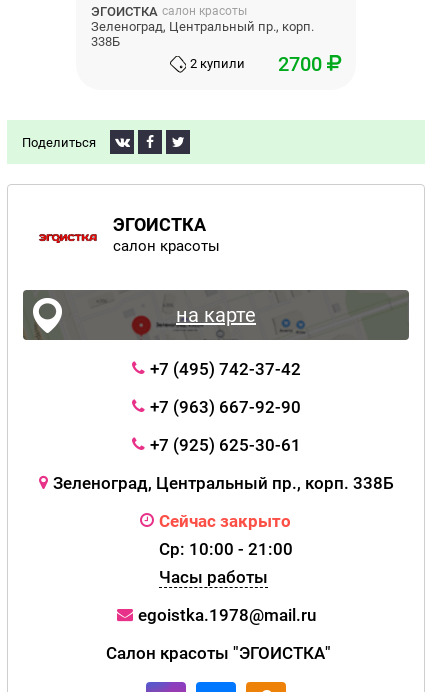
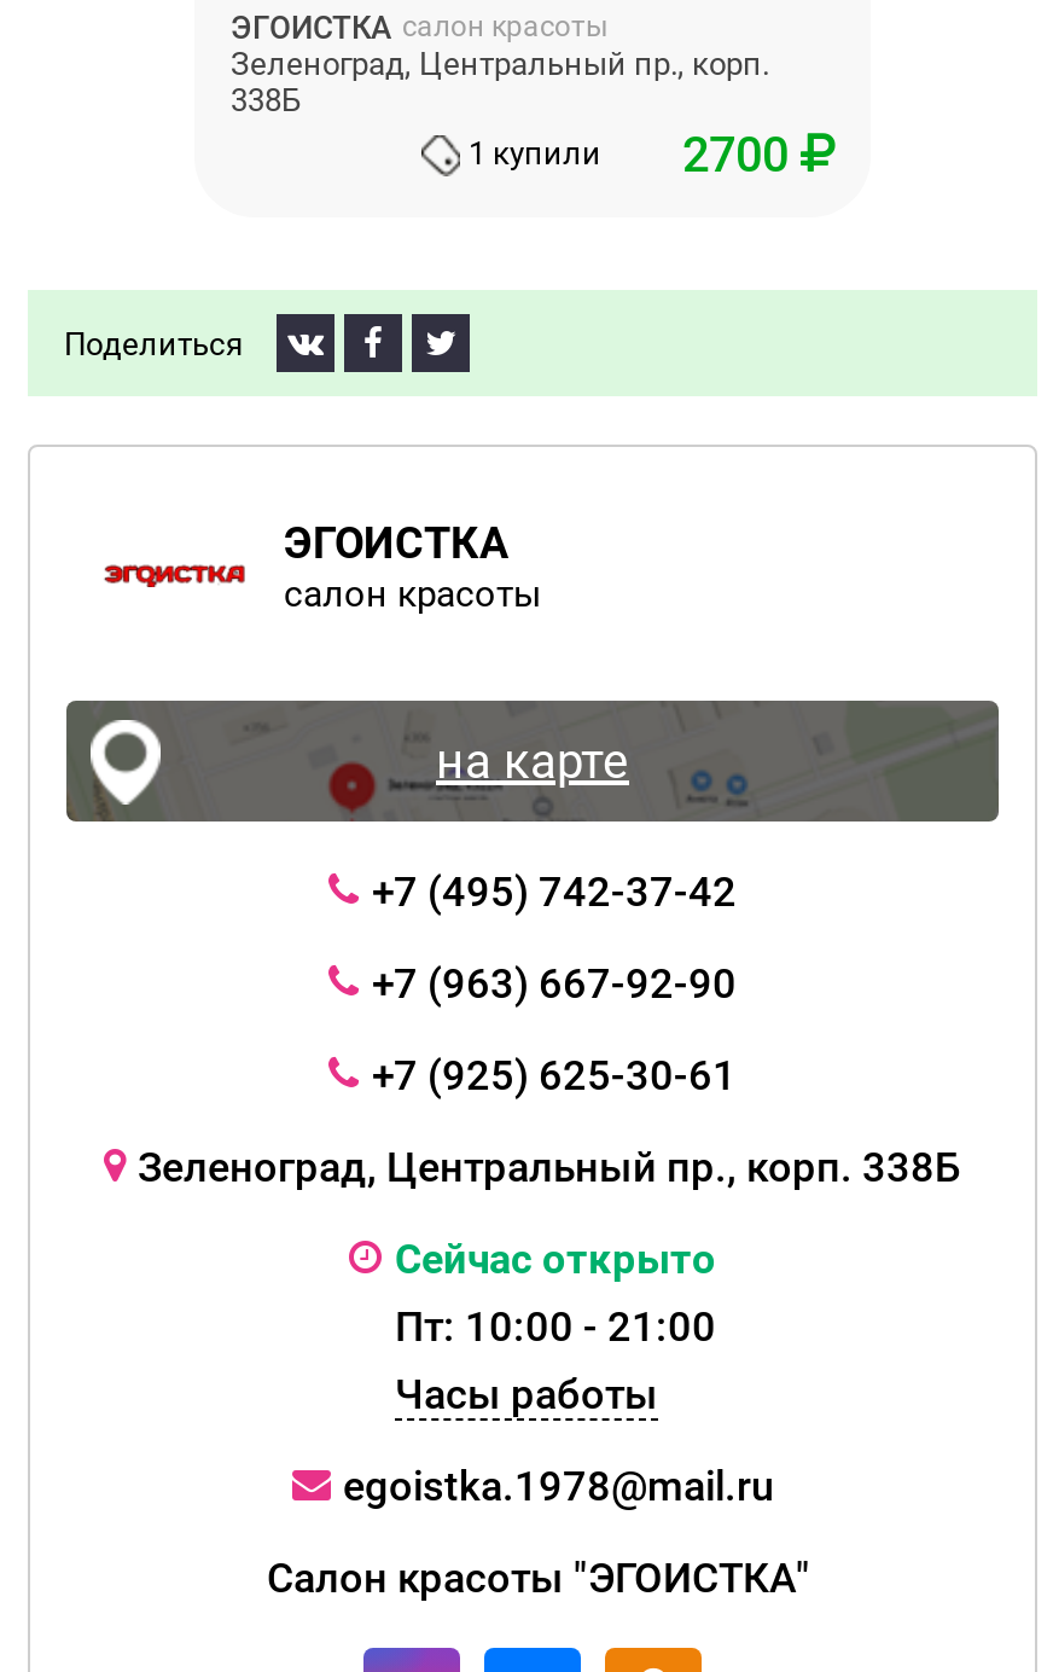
[189,56,244,71] 2 купили -> [469,135,601,172] 1 купили
[158,511,292,559] Сейчас закрыто | Ср: 10:00 - 21:00 -> [395,1235,716,1351] Сейчас открыто | Пт: 10:00 - 21:00

